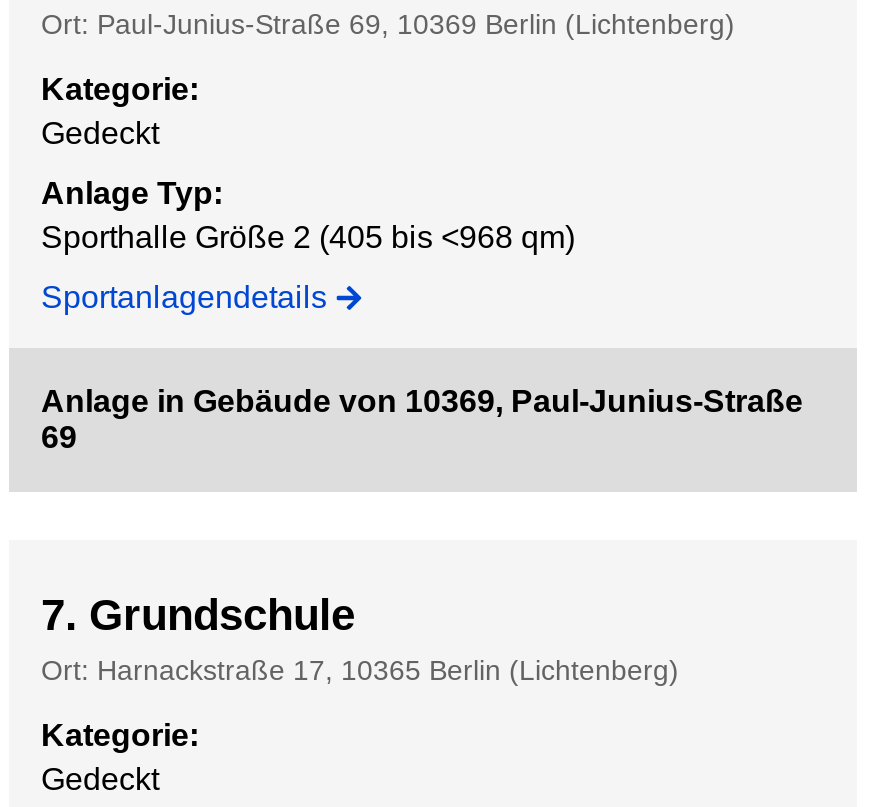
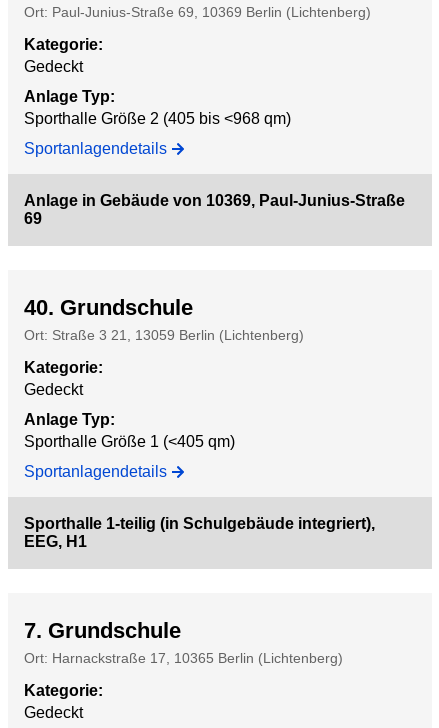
none -> [24,295,375,550] 40. Grundschule | Ort: Straße 3 21, 13059 Berlin (Lichtenberg) | Kategorie: | Gedeckt | Anlage Typ: | Sporthalle Größe 1 (<405 qm) | Sportanlagendetails | Sporthalle 1-teilig (in Schulgebäude integriert), | EEG, H1

